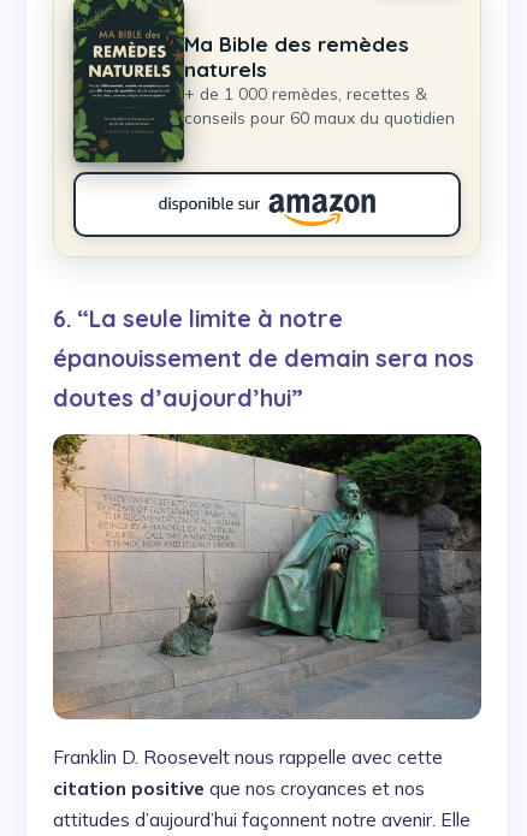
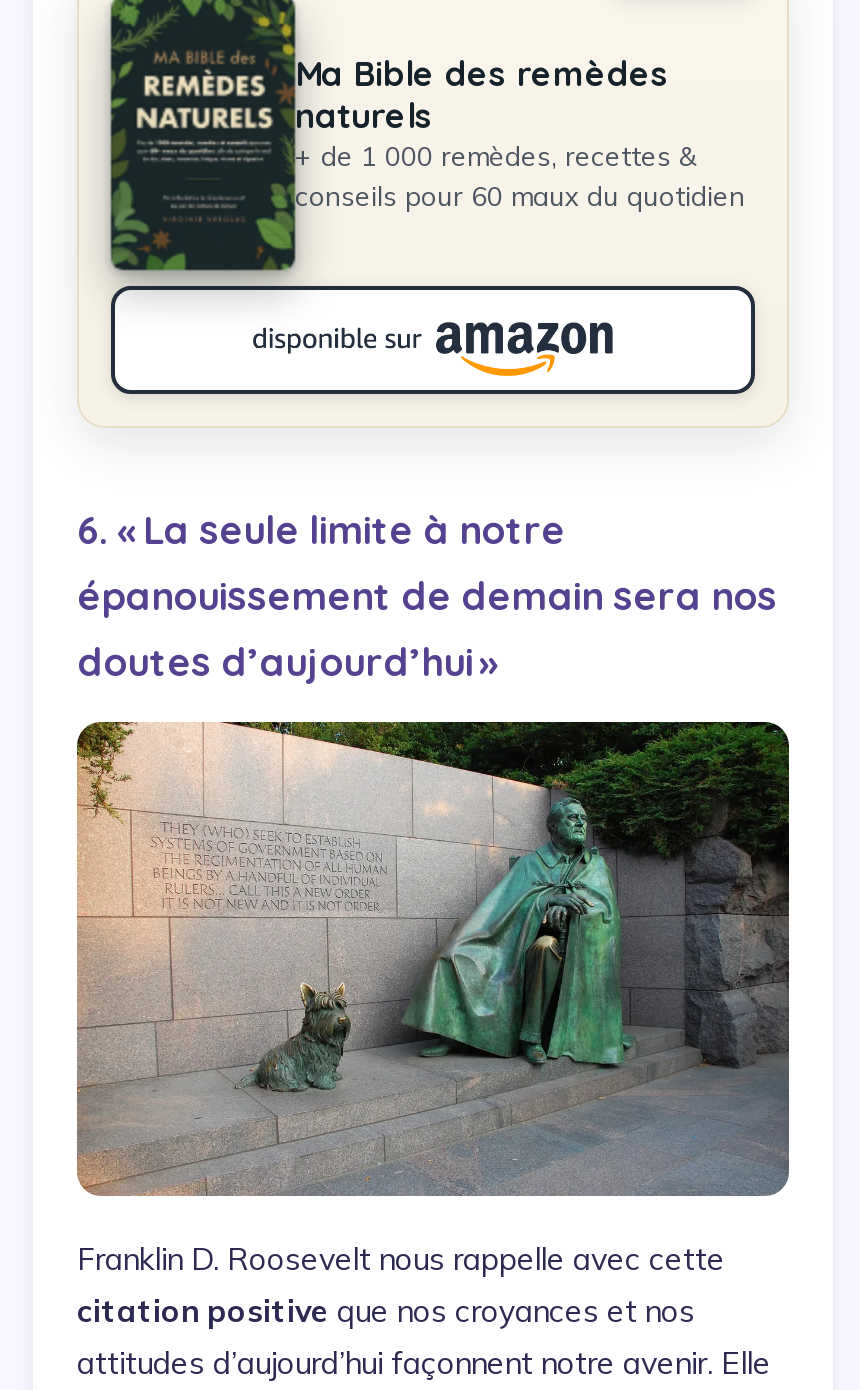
[53,303,343,333] 6. “La seule limite à notre -> [77,504,565,554] 6. « La seule limite à notre
[53,383,303,413] doutes d’aujourd’hui” -> [77,636,499,686] doutes d’aujourd’hui »

